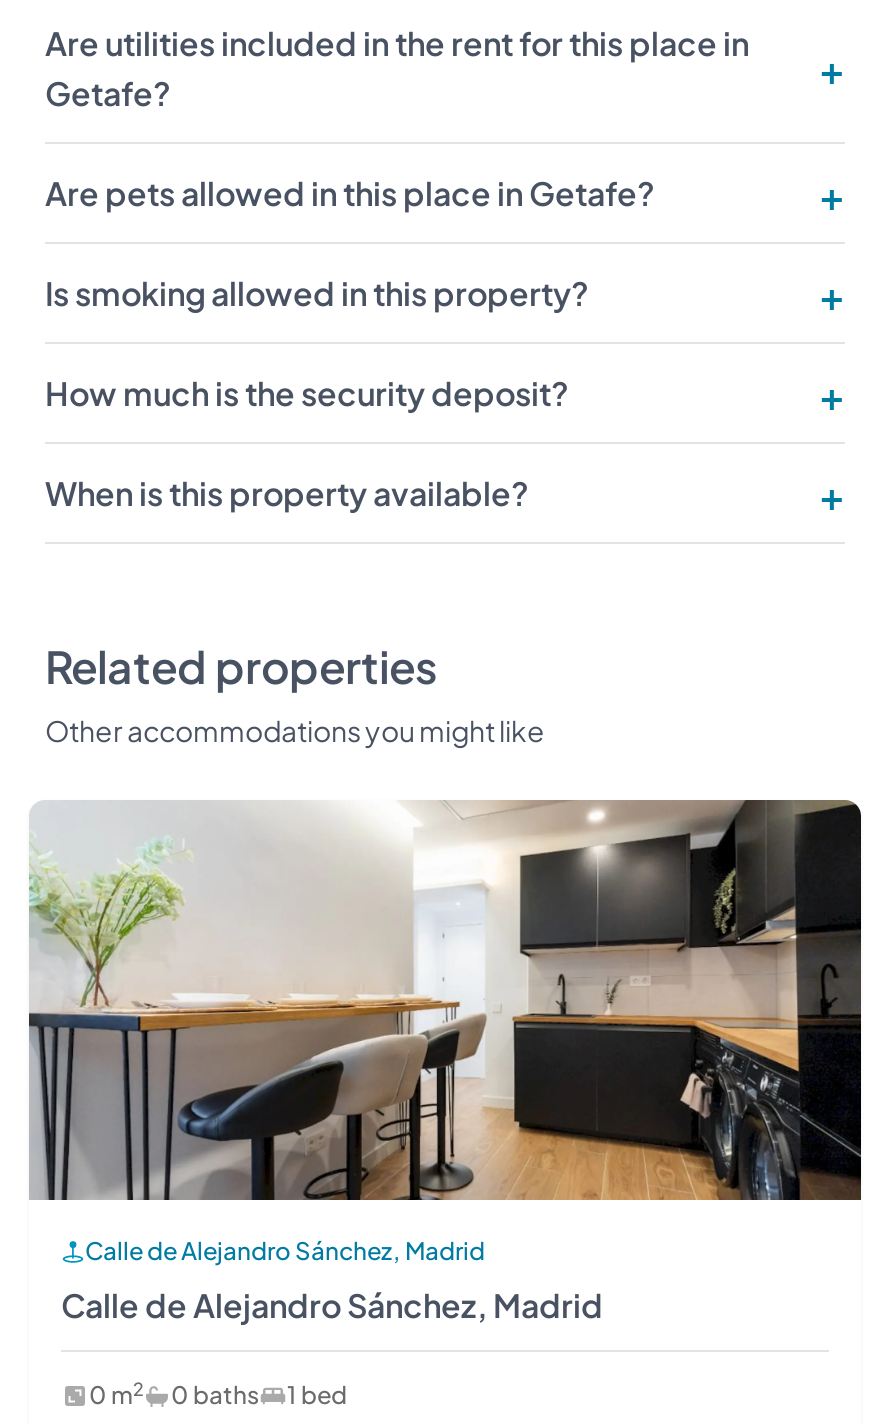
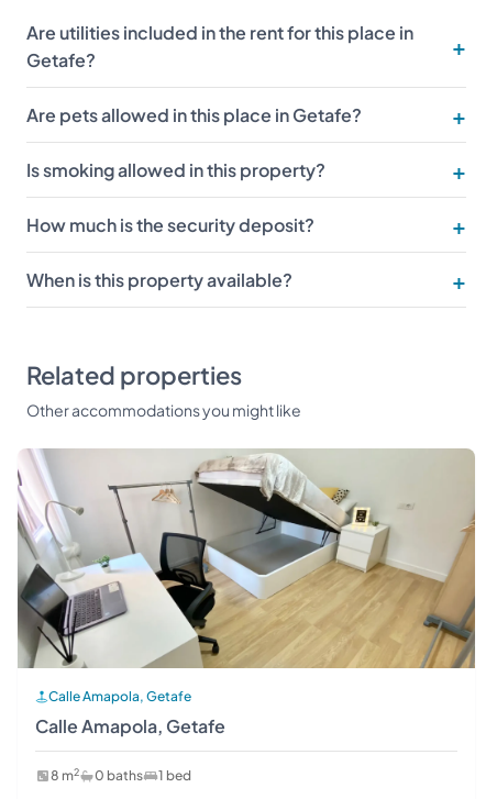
[29,800,863,1327] [image] | Calle de Alejandro Sánchez, Madrid | Calle de Alejandro Sánchez, Madrid -> [18,448,476,738] [image] | Calle Amapola, Getafe | Calle Amapola, Getafe
[89,1378,347,1411] 0 m2 0 baths 1 bed -> [51,766,191,784] 8 m2 0 baths 1 bed

